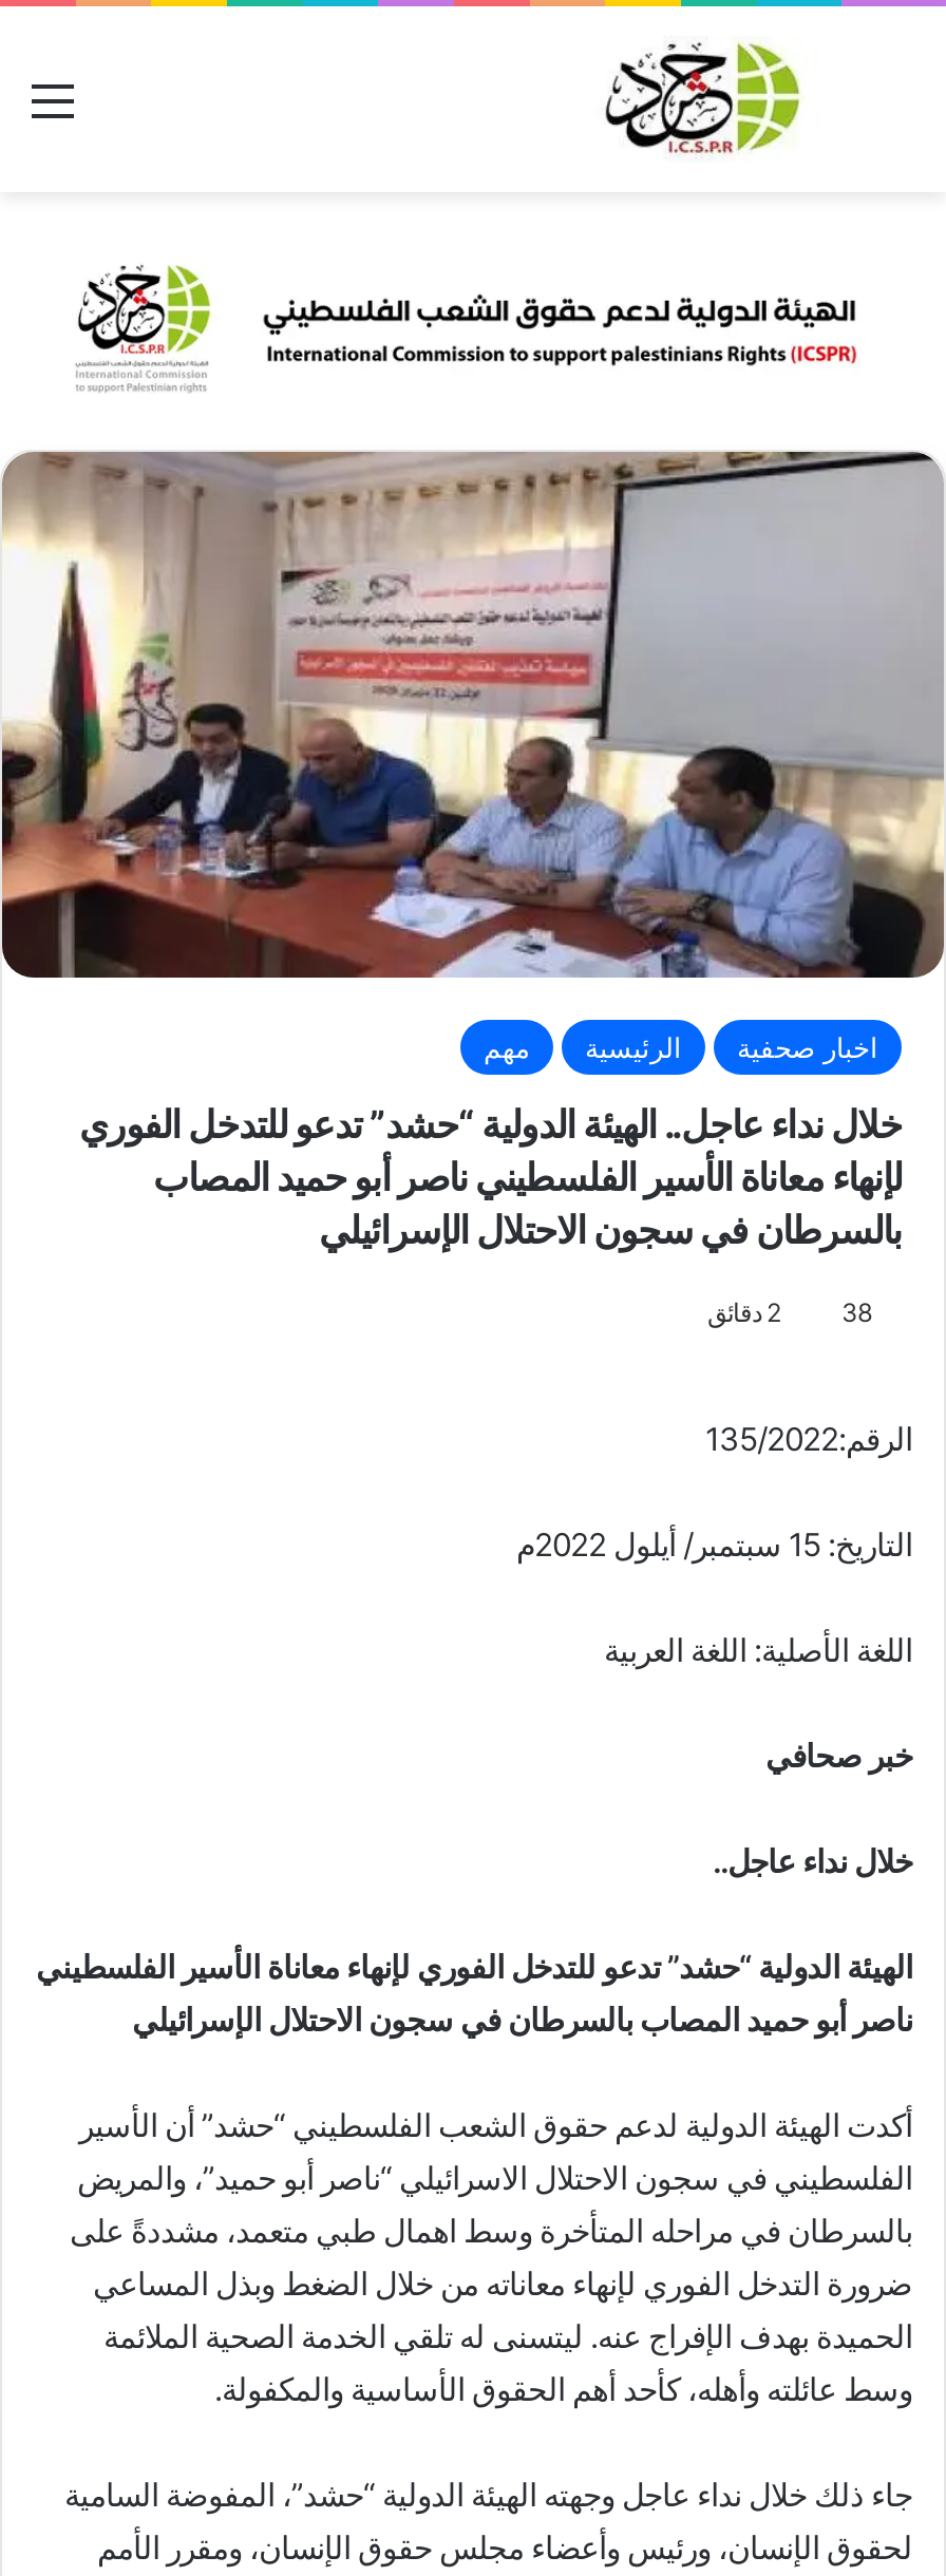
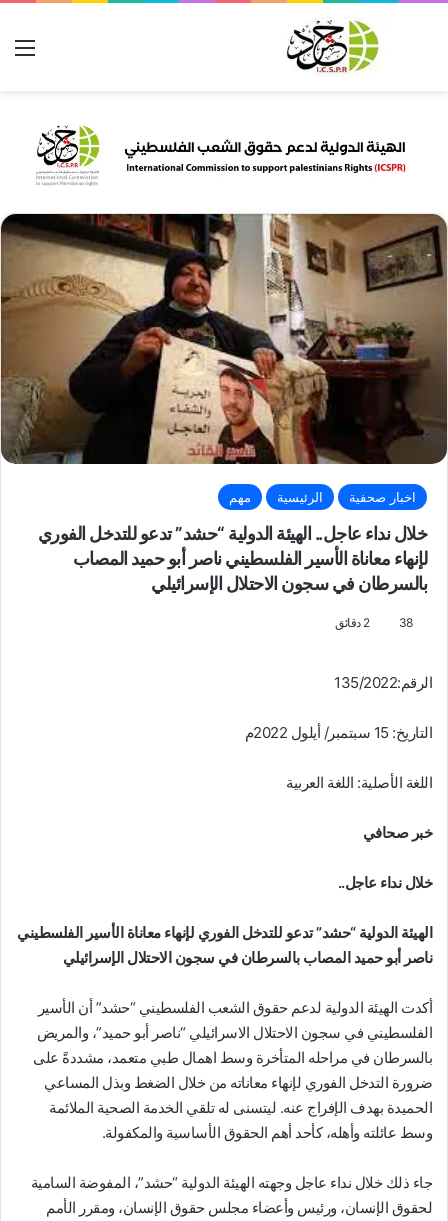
[6,450,940,980] [image] -> [3,213,445,465] [image]

